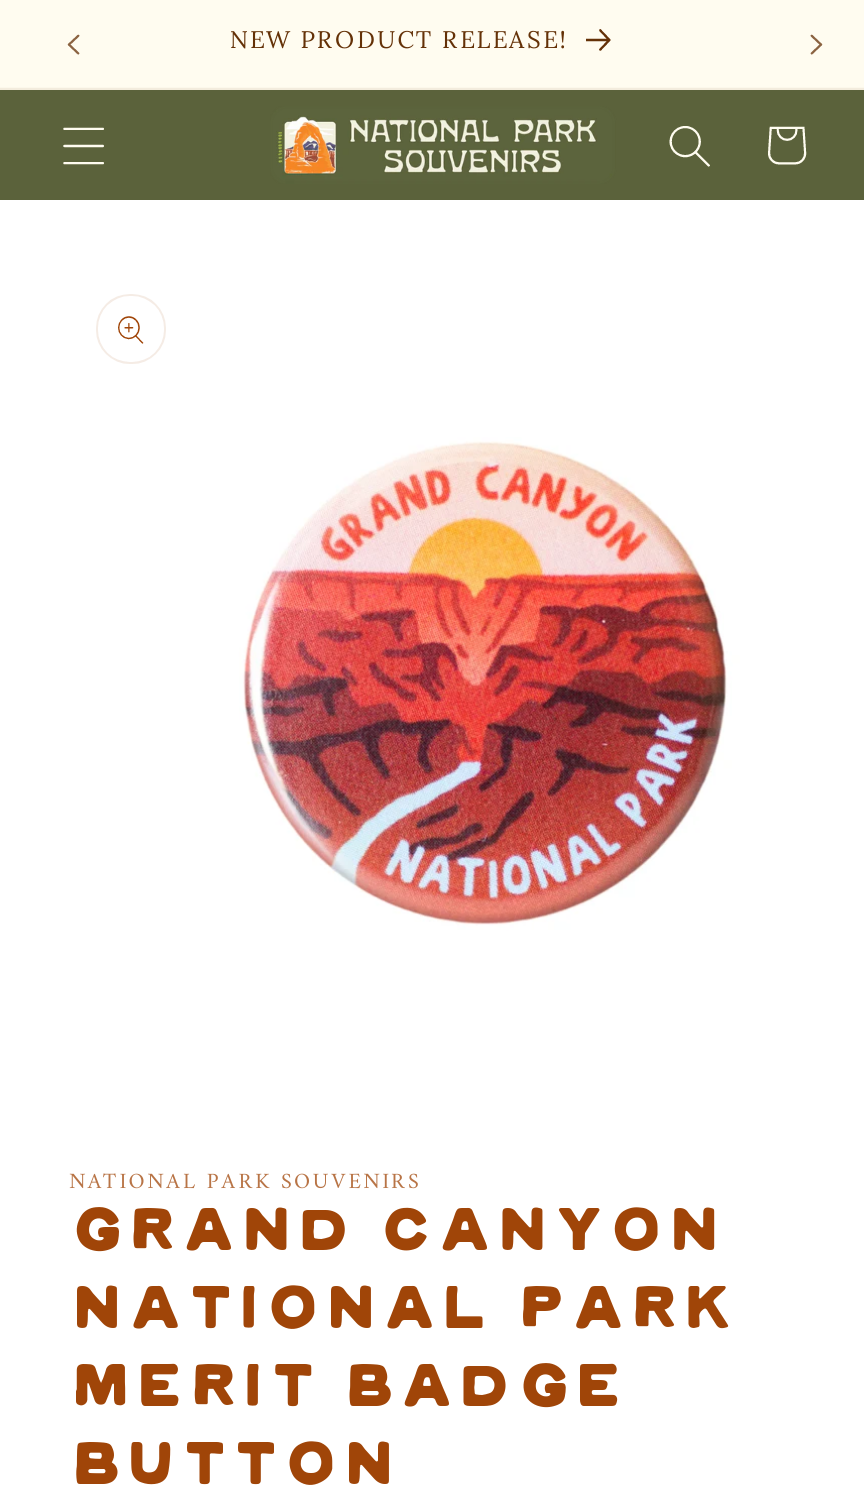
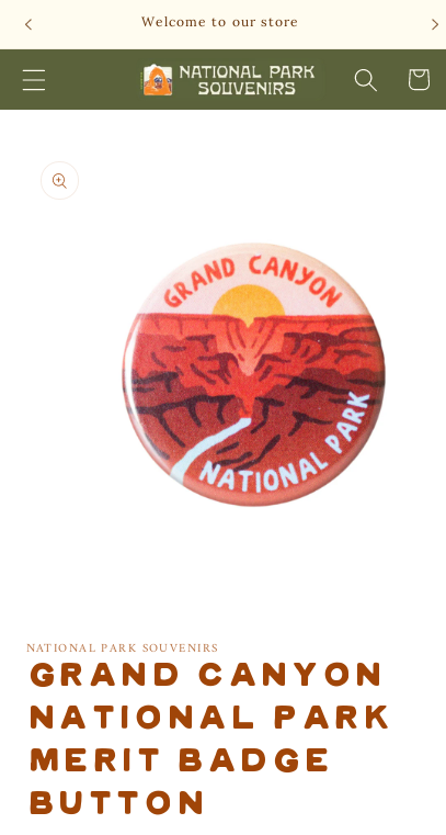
[230,24,568,54] NEW PRODUCT RELEASE! -> [142,13,301,30] Welcome to our store

